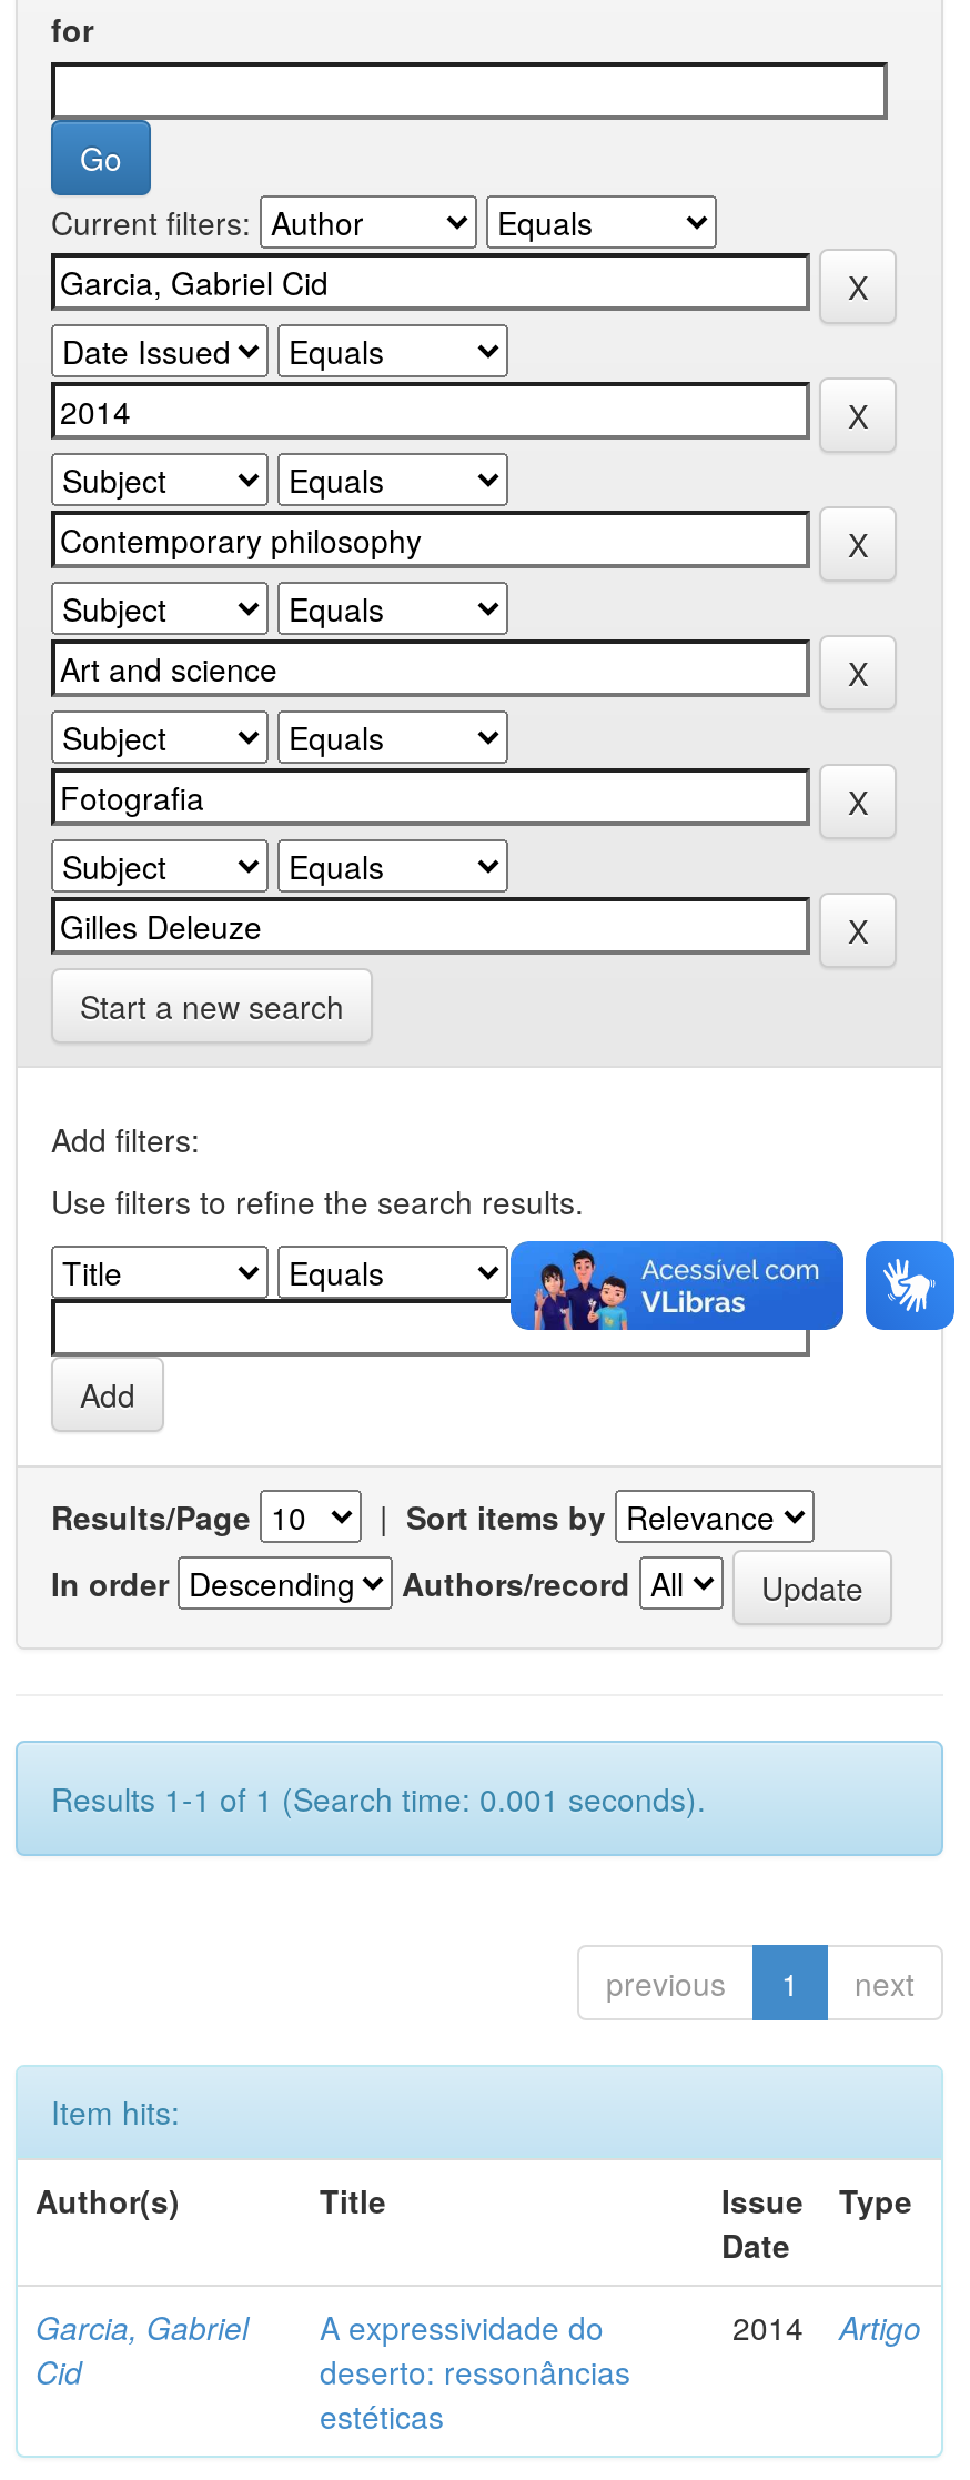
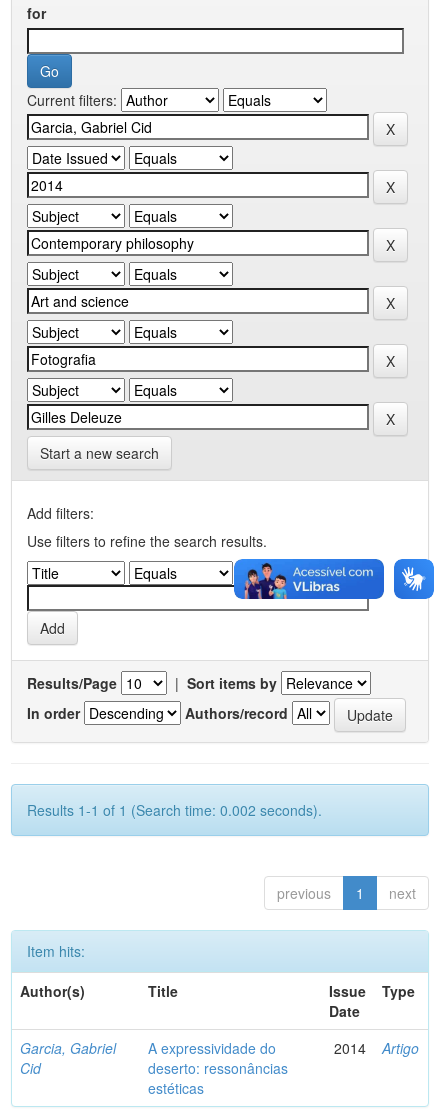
[51,1776,706,1821] Results 1-1 of 1 (Search time: 0.001 seconds). -> [27,800,322,820] Results 1-1 of 1 (Search time: 0.002 seconds).

